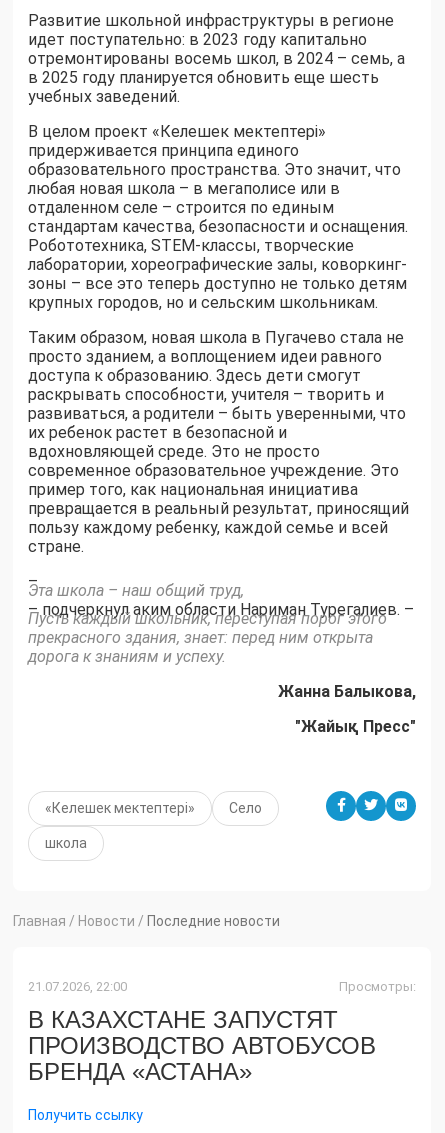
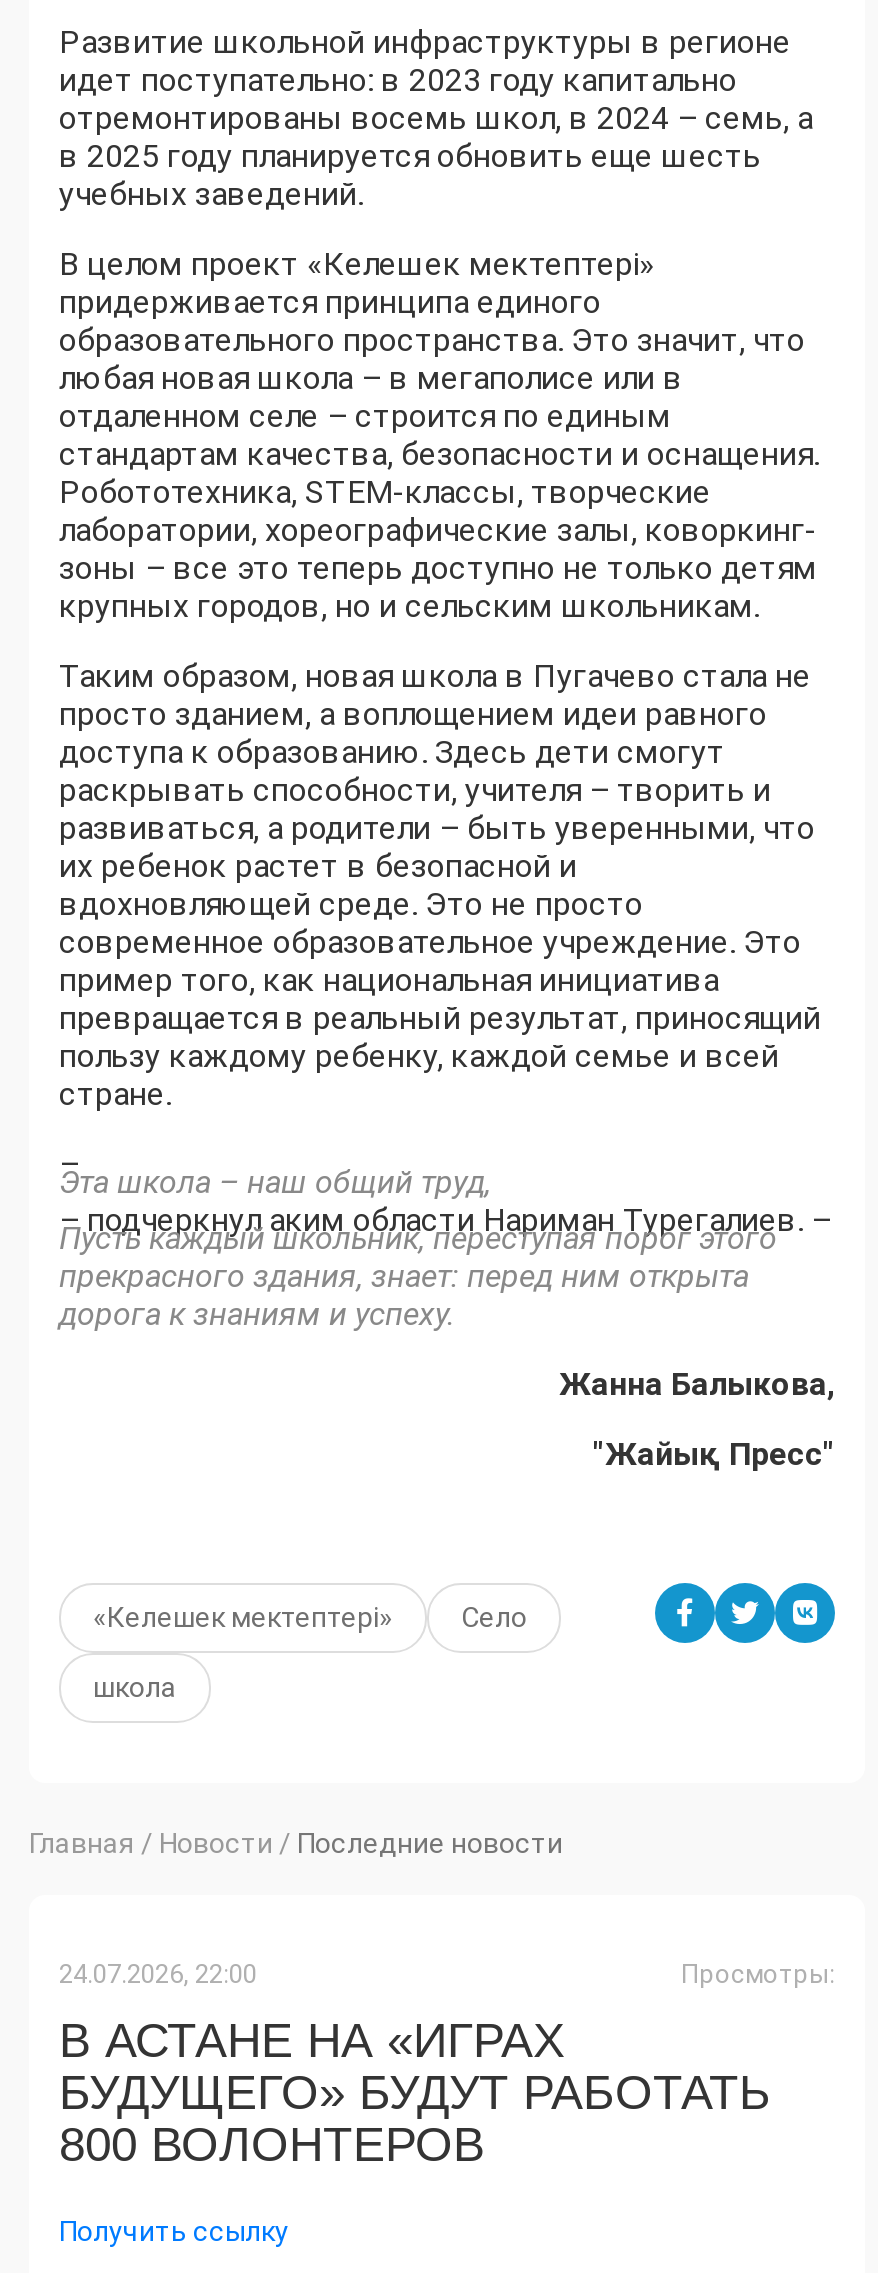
[28,979,127,994] 21.07.2026, 22:00 -> [59,1959,257,1989] 24.07.2026, 22:00
[28,1006,376,1085] В КАЗАХСТАНЕ ЗАПУСТЯТ | ПРОИЗВОДСТВО АВТОБУСОВ | БРЕНДА «АСТАНА» -> [59,2013,771,2171] В АСТАНЕ НА «ИГРАХ | БУДУЩЕГО» БУДУТ РАБОТАТЬ | 800 ВОЛОНТЕРОВ

